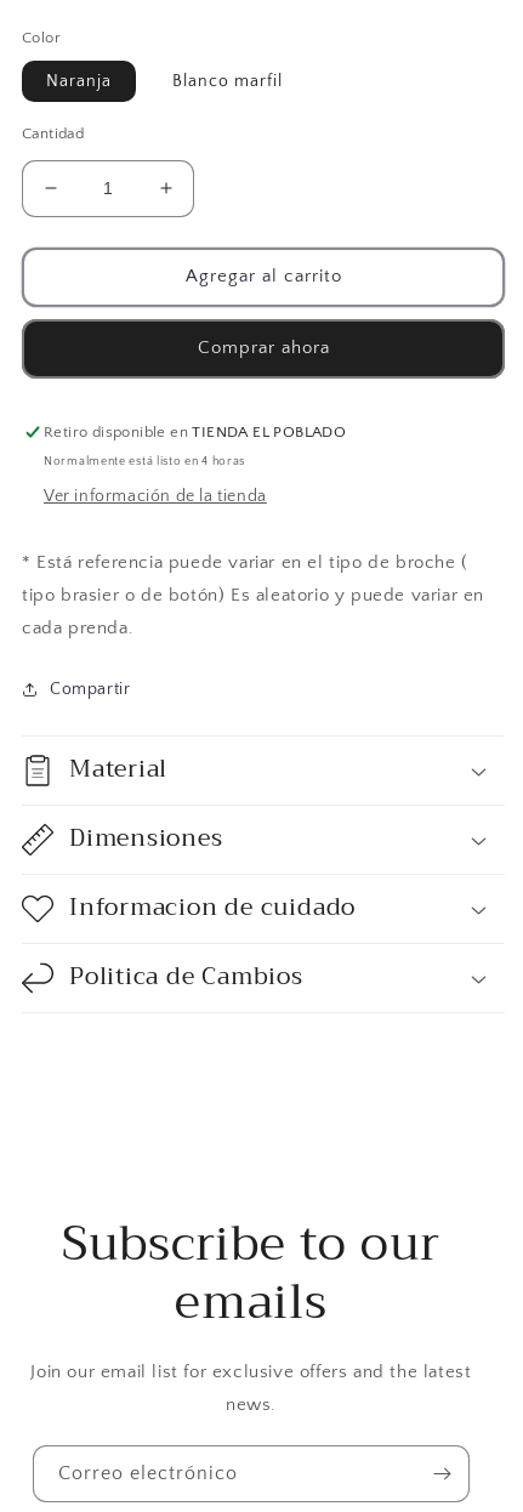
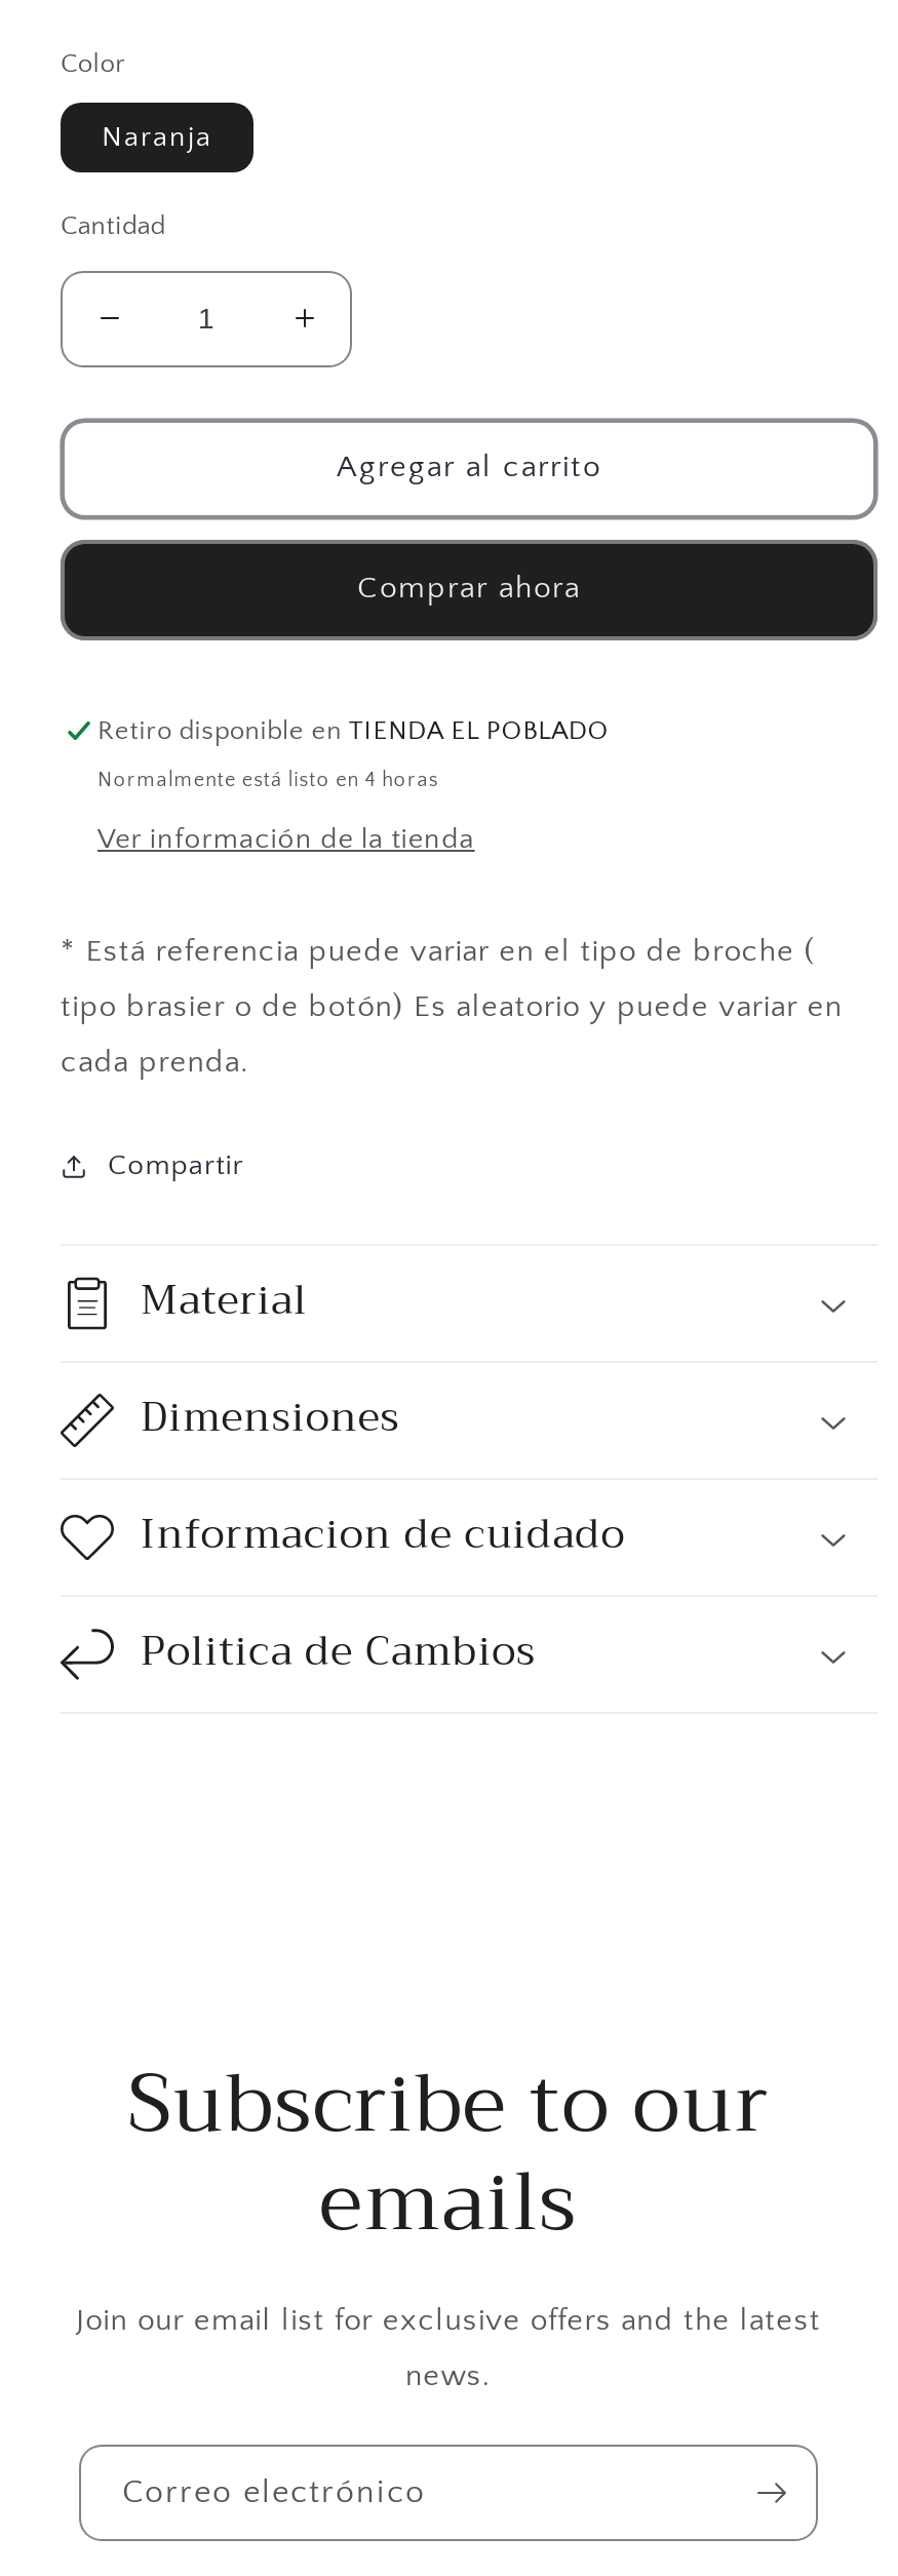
[172,71,282,90] Blanco marfil -> none

